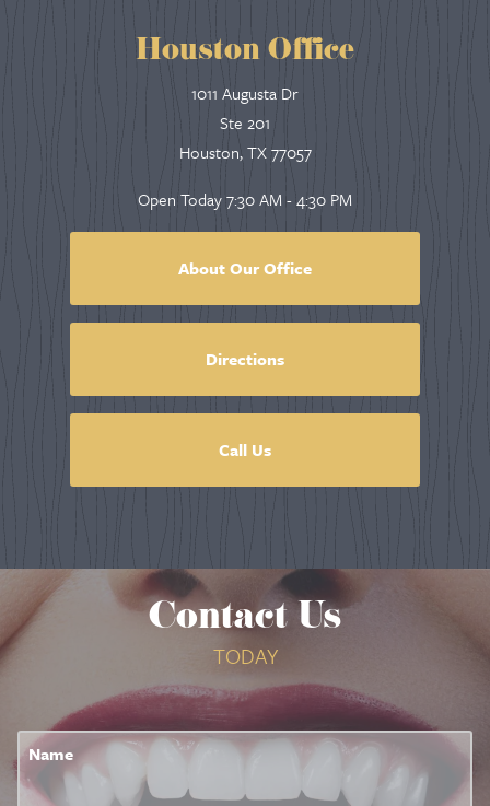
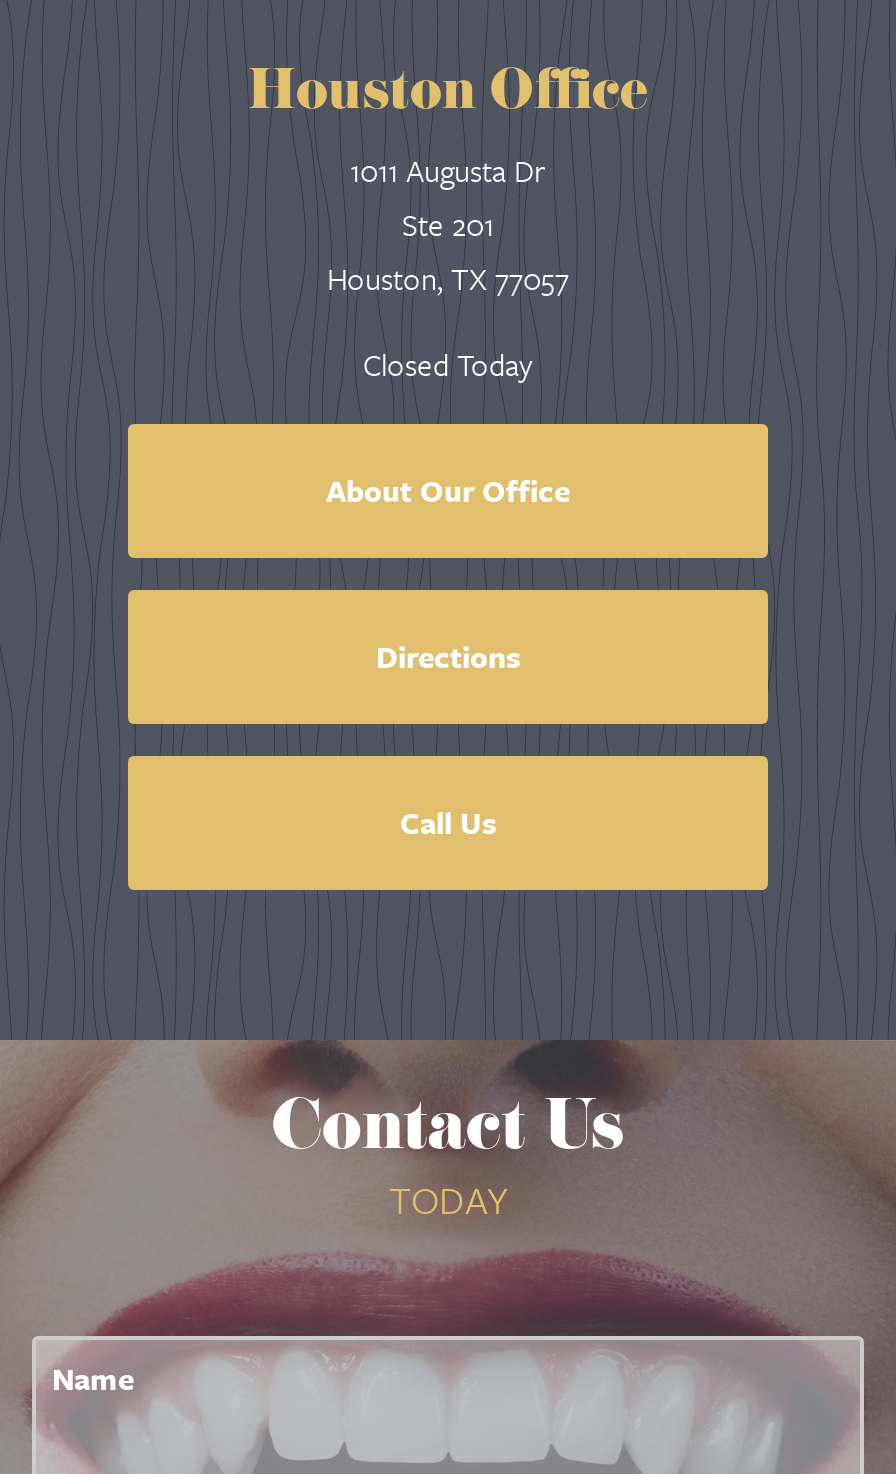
[138,187,352,211] Open Today 7:30 AM - 4:30 PM -> [363,342,533,386] Closed Today

